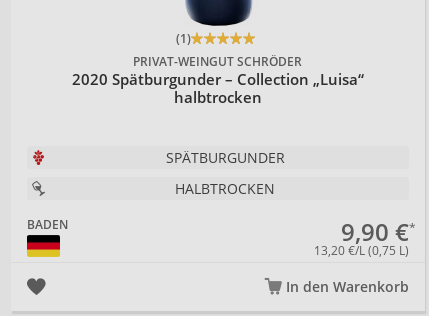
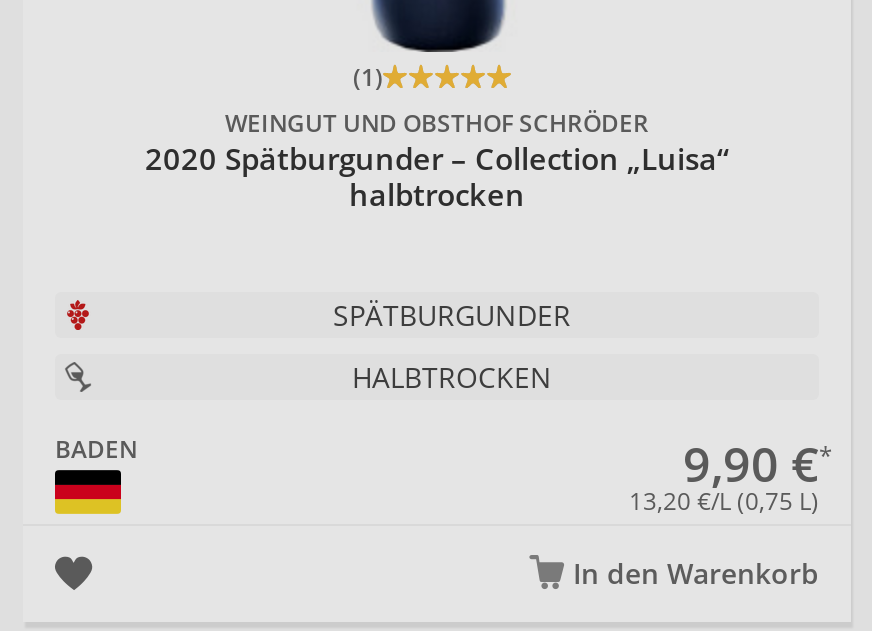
[133,53,302,70] PRIVAT-WEINGUT SCHRÖDER -> [225,106,649,140] WEINGUT UND OBSTHOF SCHRÖDER

